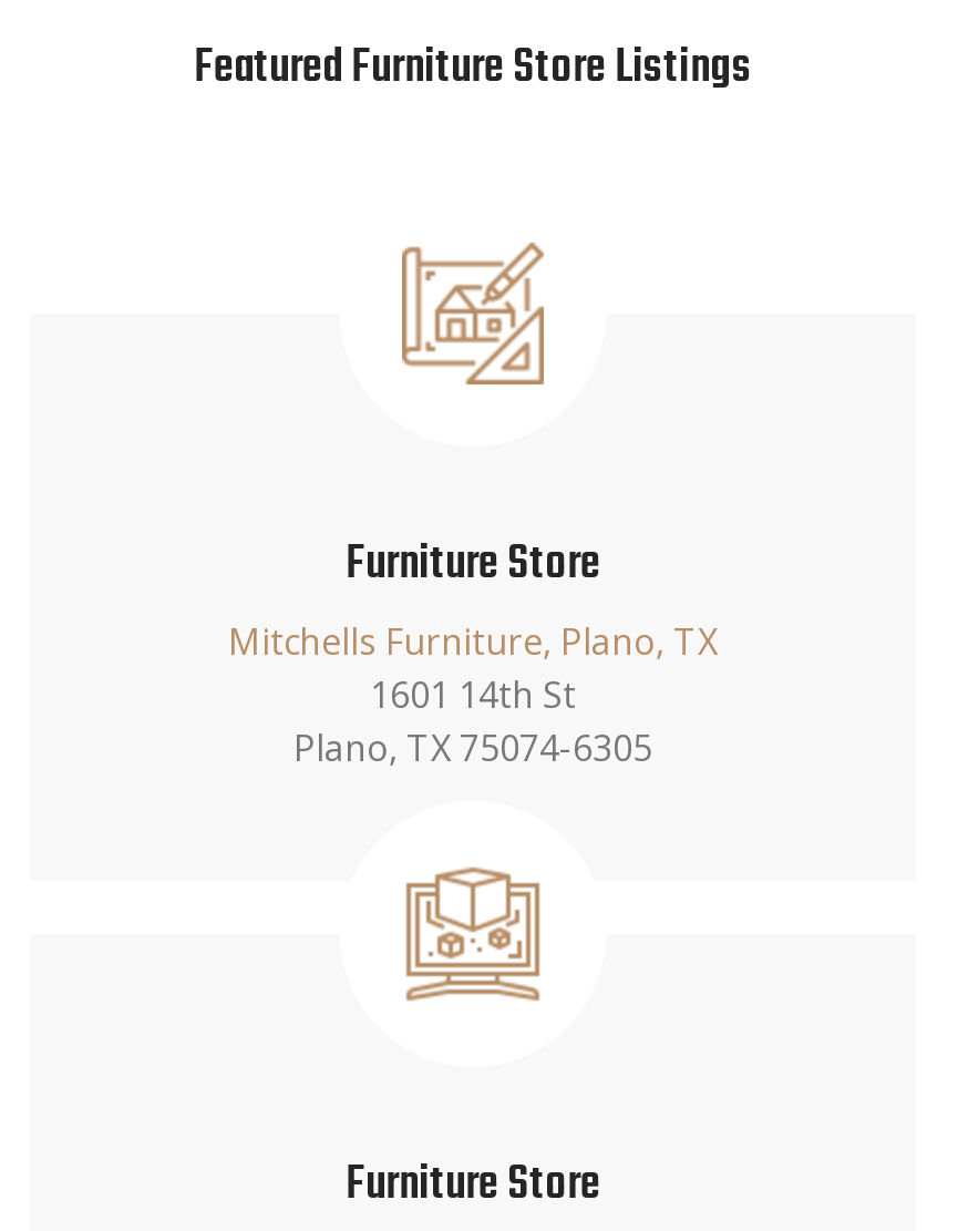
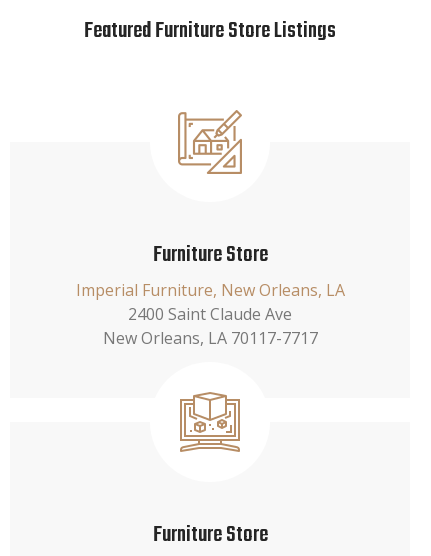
[228,617,718,772] Mitchells Furniture, Plano, TX | 1601 14th St | Plano, TX 75074-6305 -> [75,279,344,349] Imperial Furniture, New Orleans, LA | 2400 Saint Claude Ave | New Orleans, LA 70117-7717

